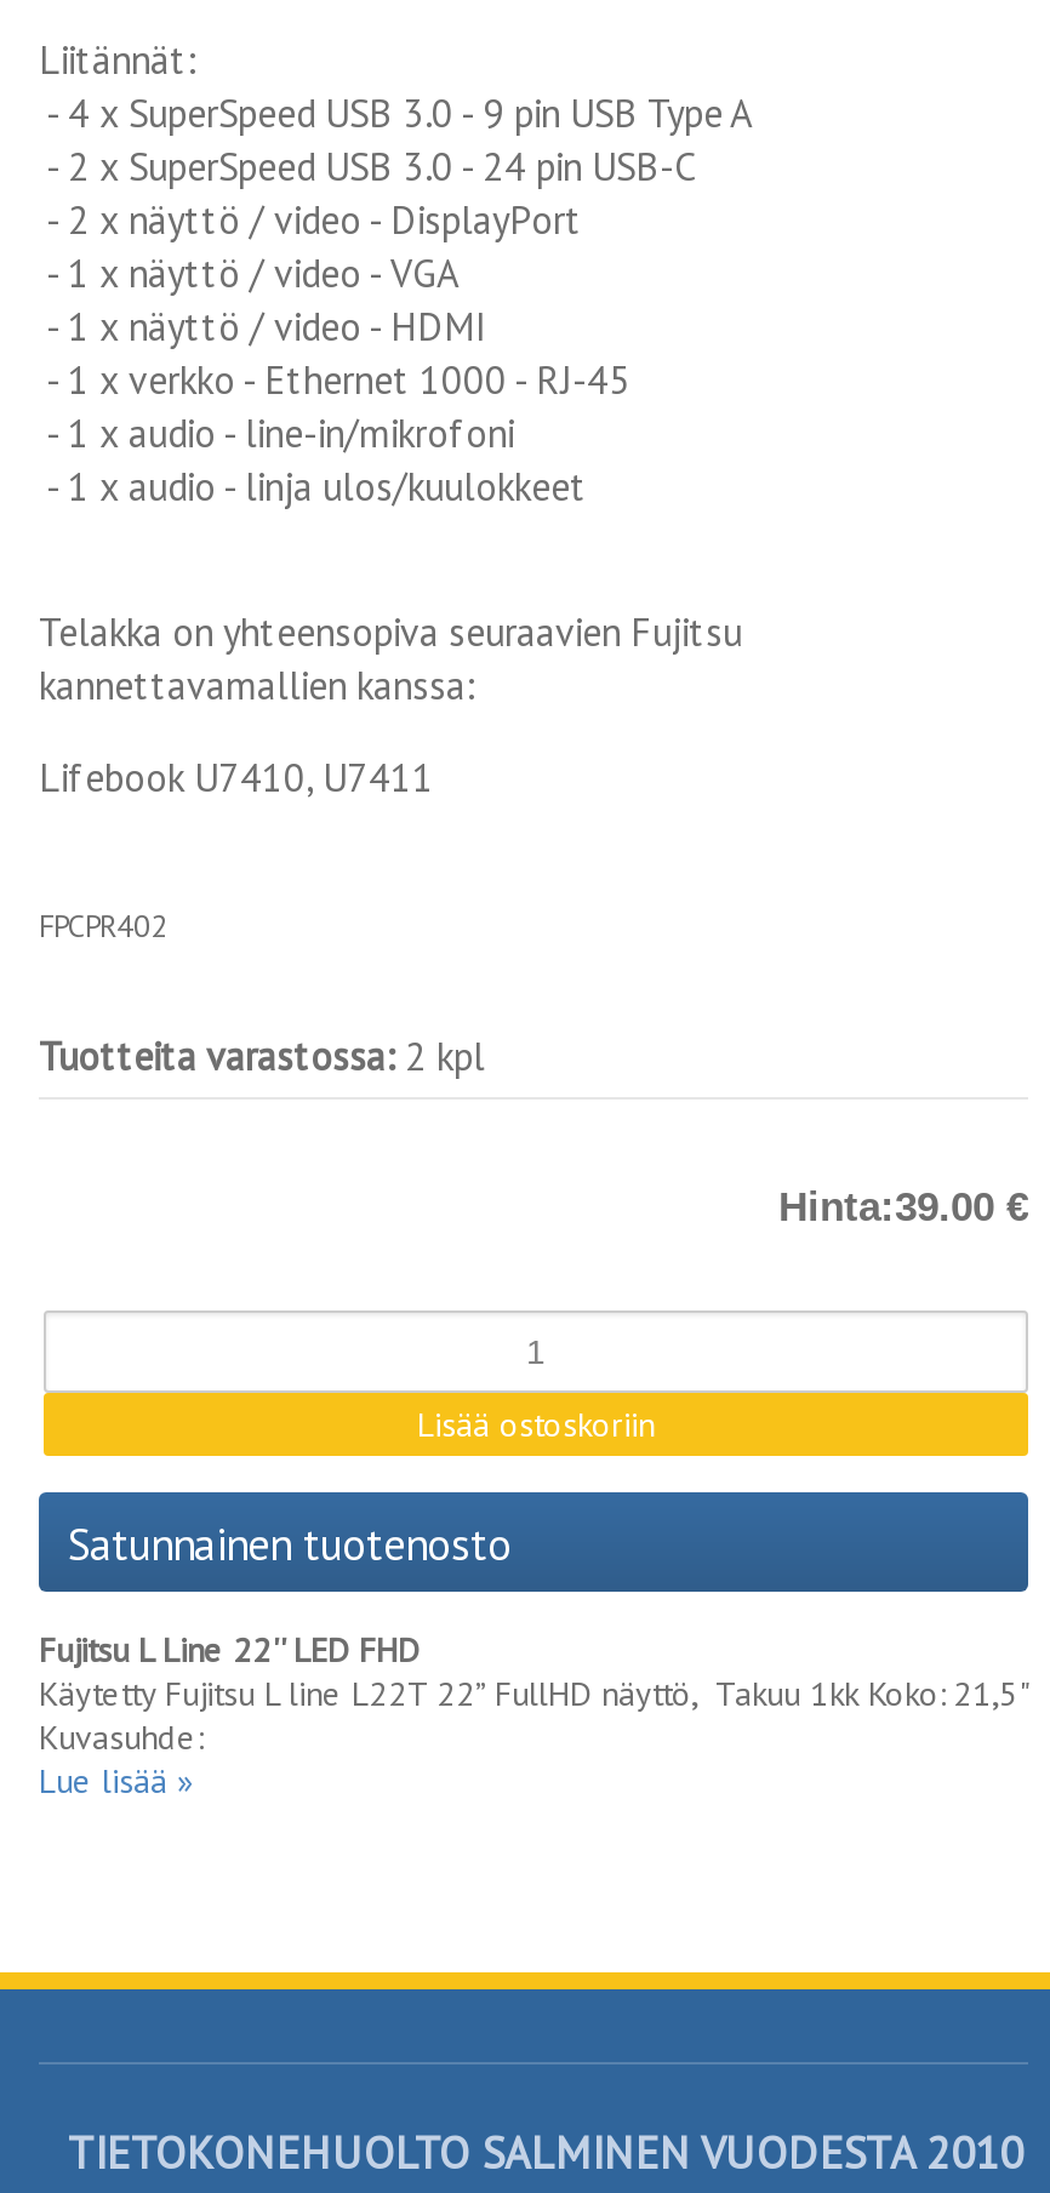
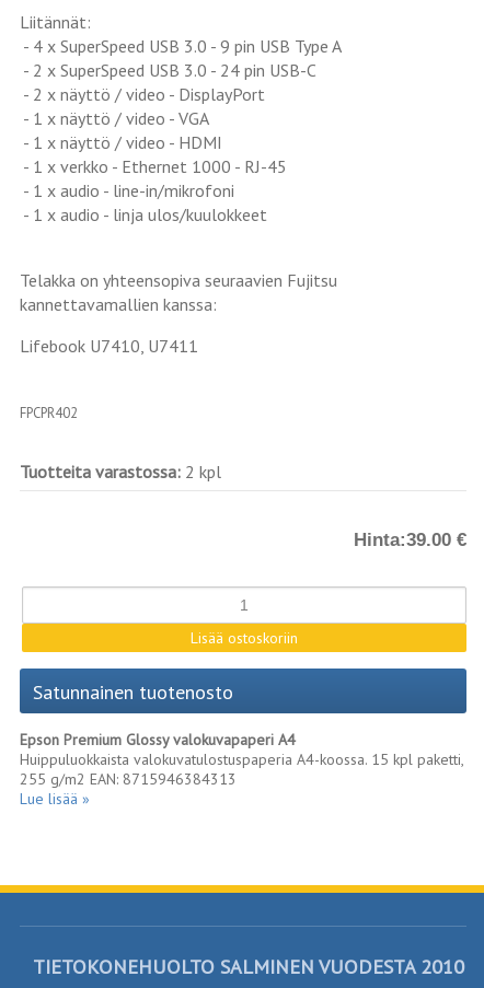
[39,1628,1026,1759] Fujitsu L Line 22'' LED FHD | Käytetty Fujitsu L line L22T 22” FullHD näyttö, Takuu 1kk Koko: 21,5" | Kuvasuhde: -> [20,730,463,789] Epson Premium Glossy valokuvapaperi A4 | Huippuluokkaista valokuvatulostuspaperia A4-koossa. 15 kpl paketti, | 255 g/m2 EAN: 8715946384313

